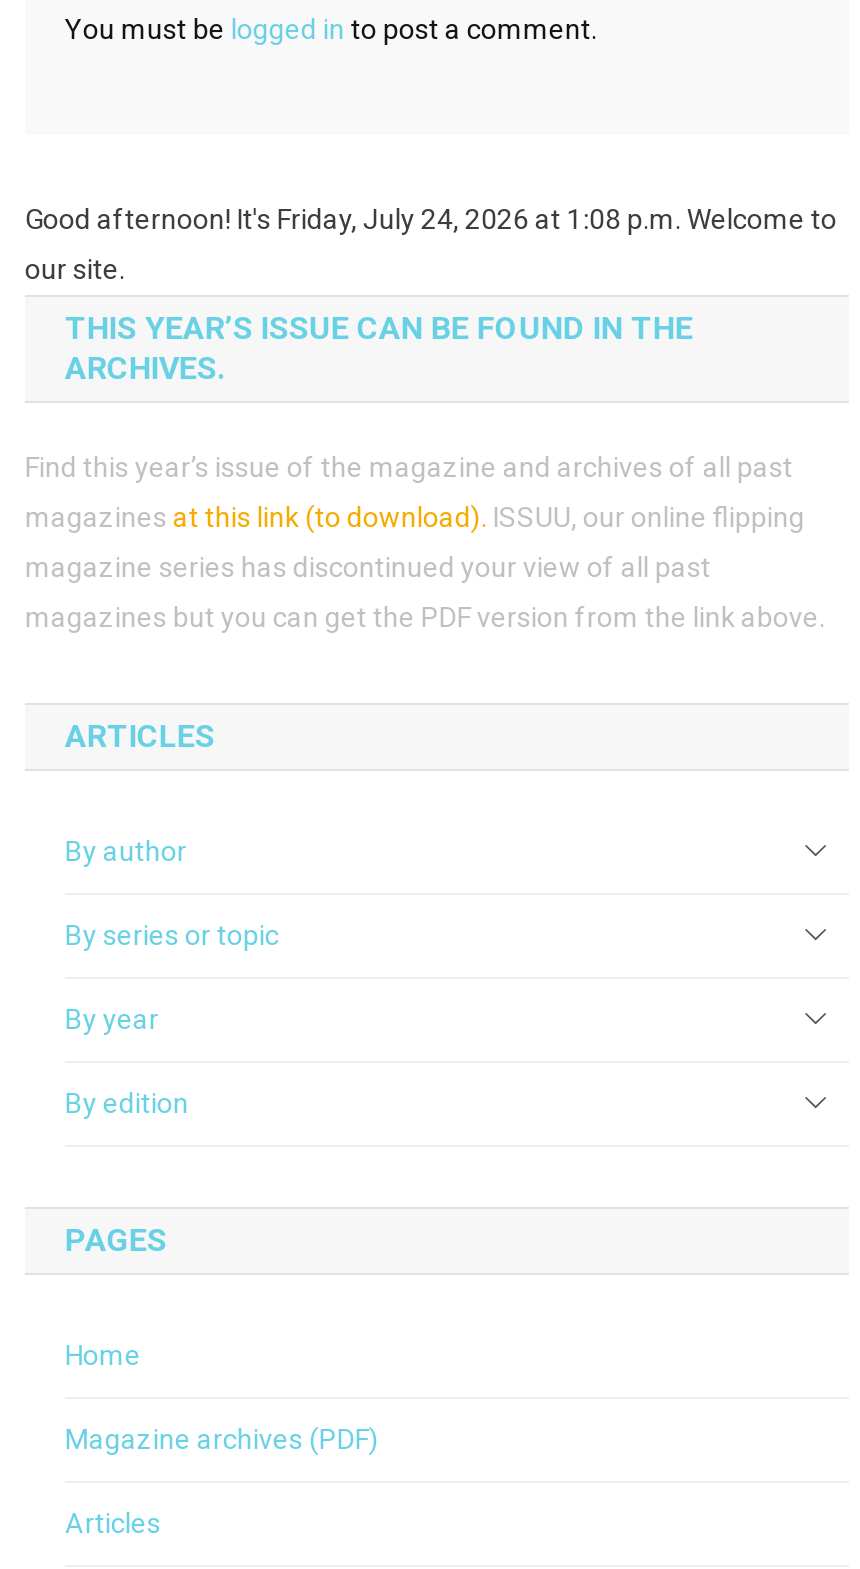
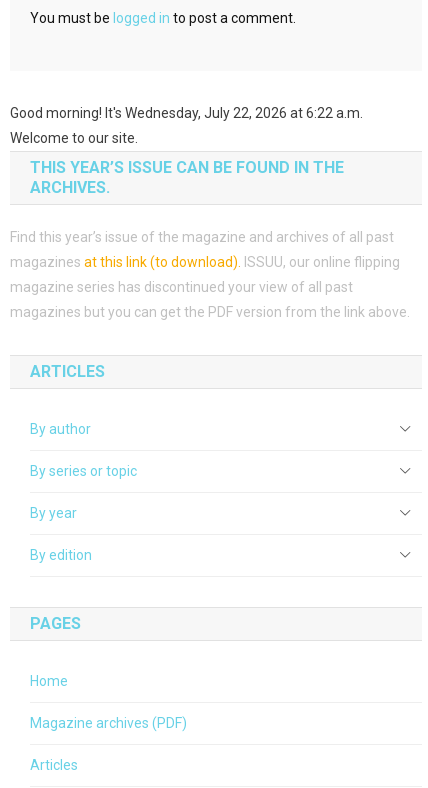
[25,202,837,234] Good afternoon! It's Friday, July 24, 2026 at 1:08 p.m. Welcome to -> [10,105,363,121] Good morning! It's Wednesday, July 22, 2026 at 6:22 a.m.
[25,252,125,284] our site. -> [10,130,138,146] Welcome to our site.

